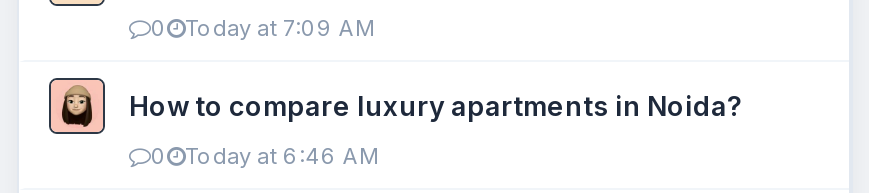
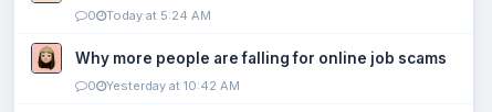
[151,14,375,42] 0 Today at 7:09 AM -> [87,8,211,23] 0 Today at 5:24 AM
[129,90,741,122] How to compare luxury apartments in Noida? -> [75,49,447,67] Why more people are falling for online job scams
[185,142,379,170] Today at 6:46 AM -> [106,78,240,93] Yesterday at 10:42 AM

